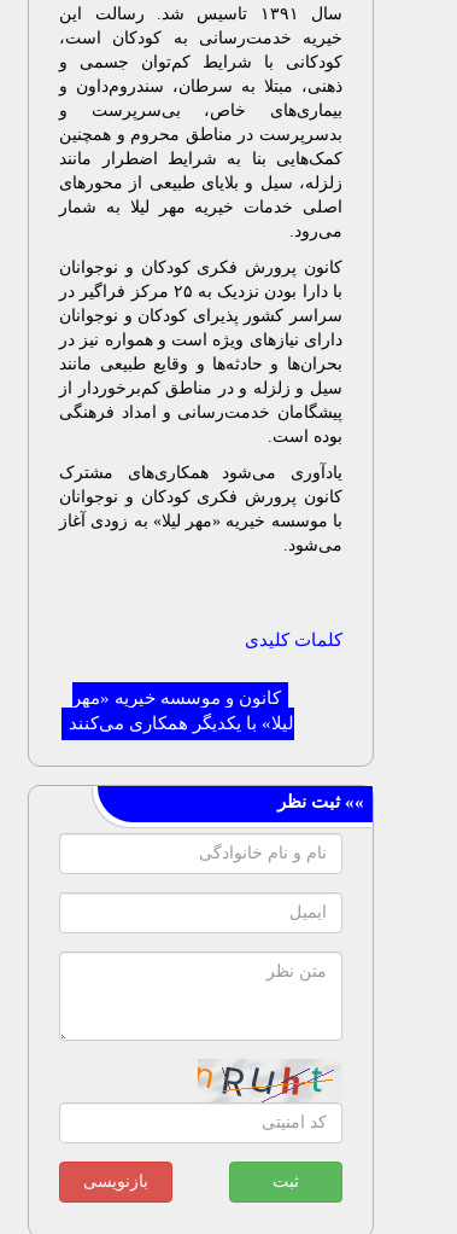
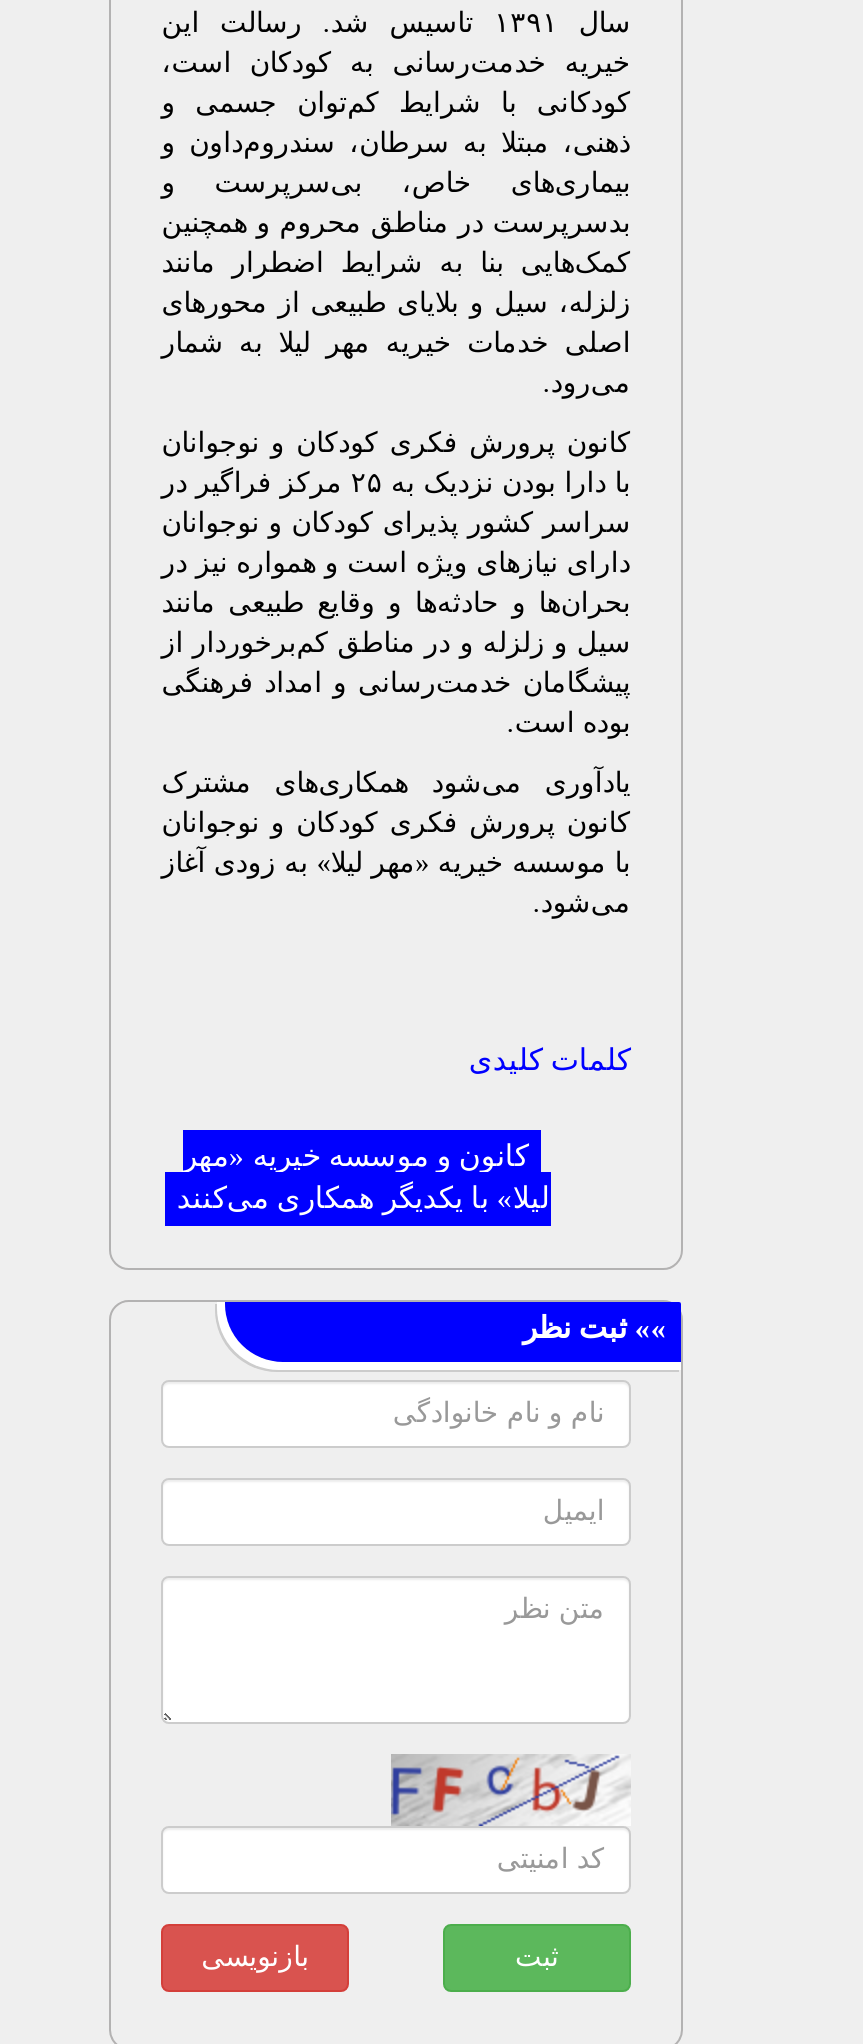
[197,1061,335,1102] [image] -> [389,1756,619,1828] [image]

